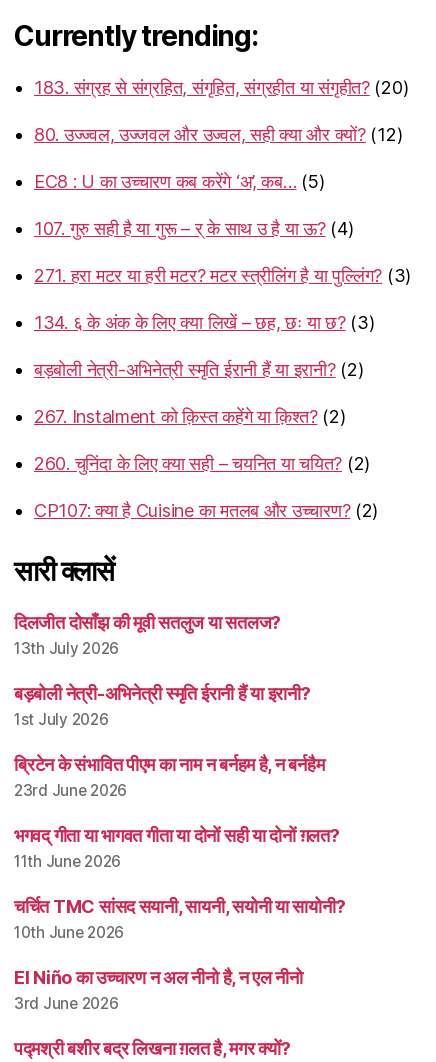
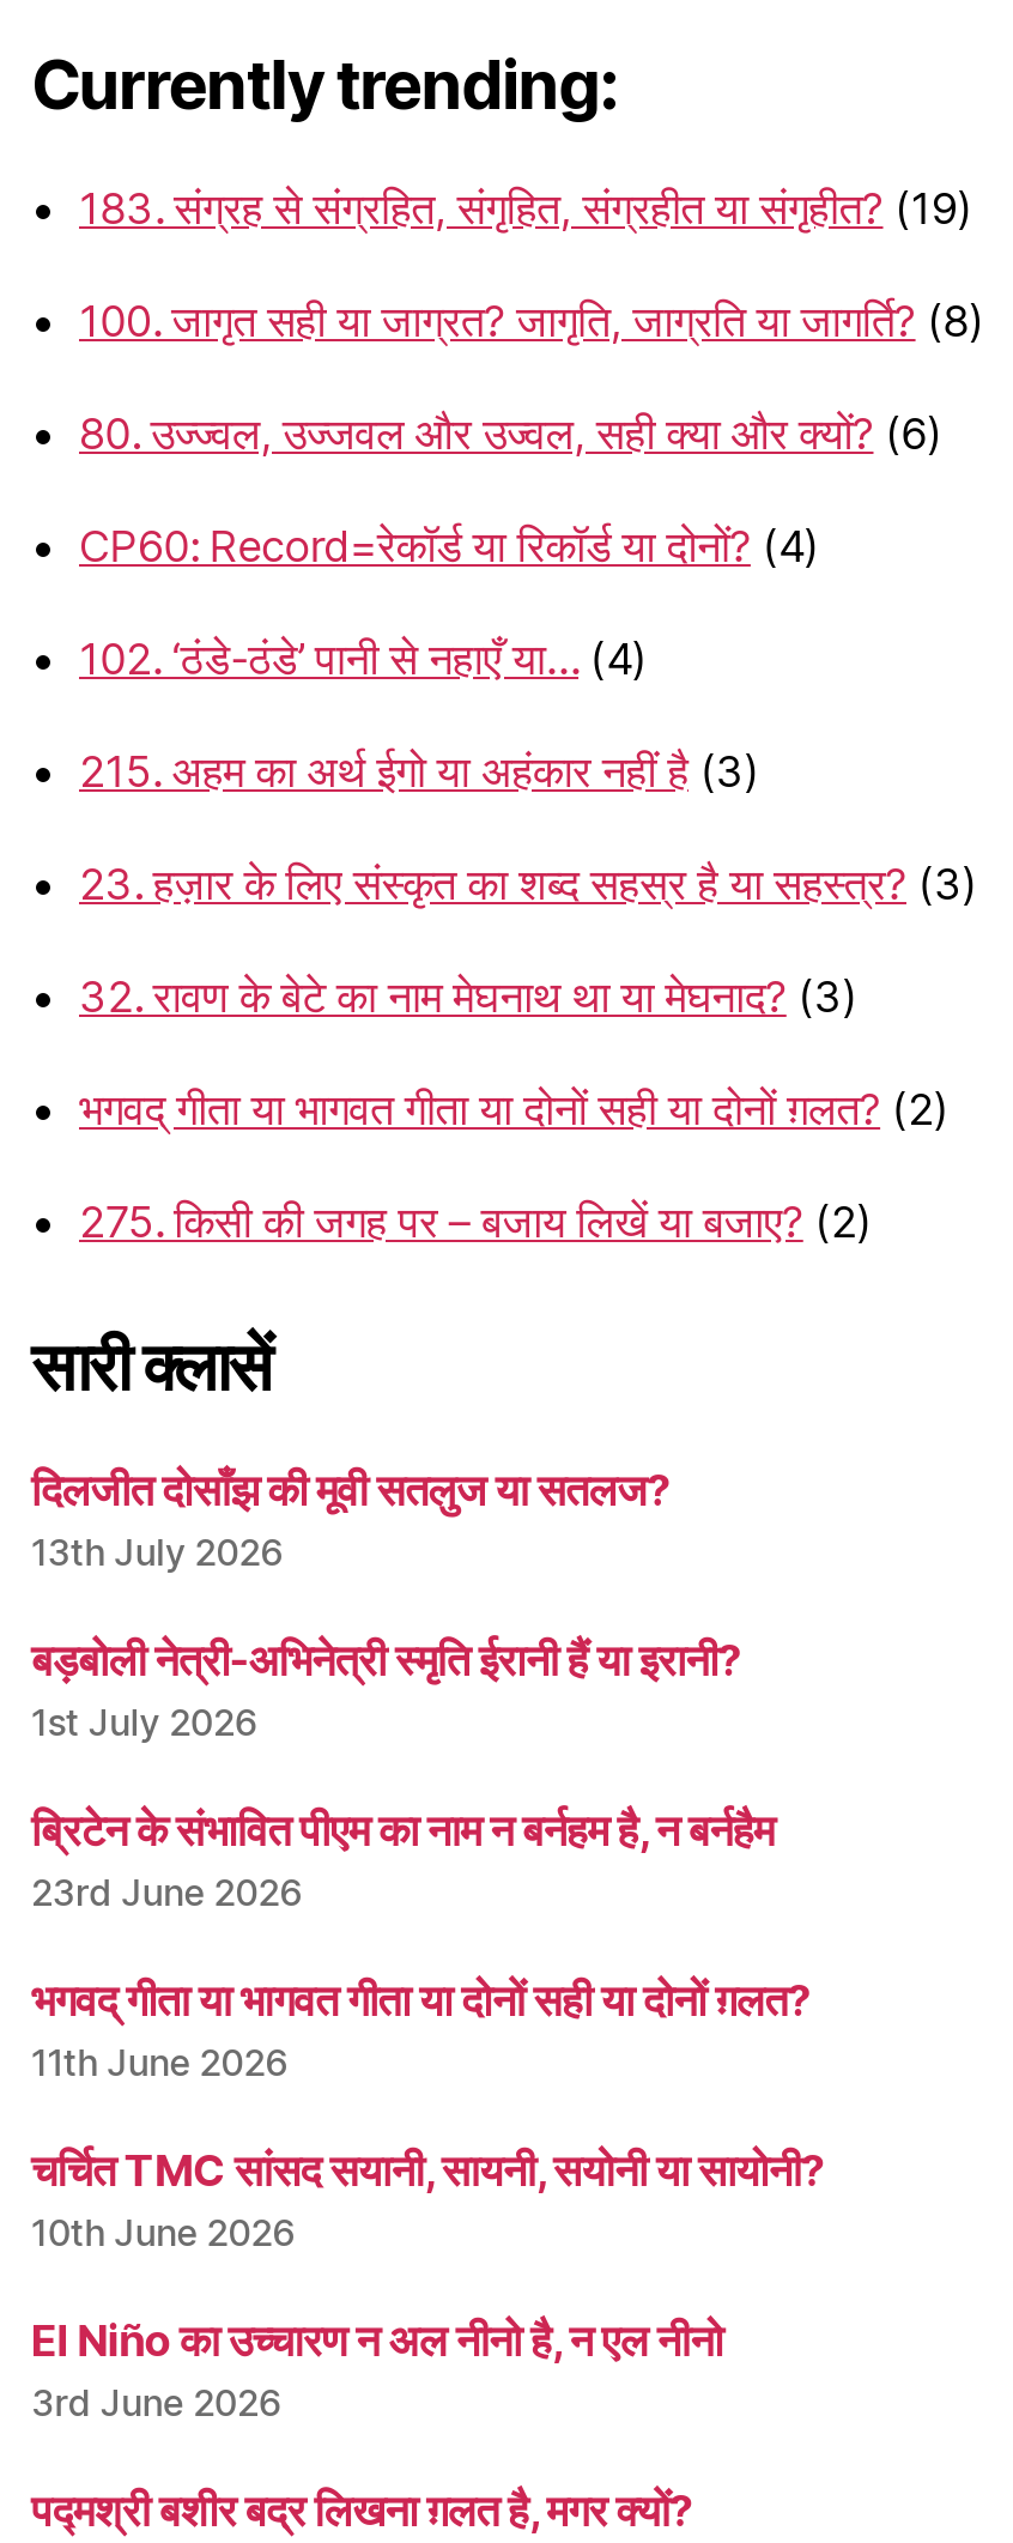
[34,77,408,98] 183. संग्रह से संग्रहित, संगृहित, संग्रहीत या संगृहीत? (20) -> [79,183,971,234] 183. संग्रह से संग्रहित, संगृहित, संग्रहीत या संगृहीत? (19)
[34,124,402,145] 80. उज्ज्वल, उज्जवल और उज्वल, सही क्या और क्यों? (12) -> [79,296,982,346] 100. जागृत सही या जाग्रत? जागृति, जाग्रति या जागर्ति? (8)
[34,171,325,192] EC8 : U का उच्चारण कब करेंगे ‘अ’, कब… (5) -> [79,408,940,459] 80. उज्ज्वल, उज्जवल और उज्वल, सही क्या और क्यों? (6)
[34,218,353,239] 107. गुरु सही है या गुरू – र् के साथ उ है या ऊ? (4) -> [79,521,818,571] CP60: Record=रेकॉर्ड या रिकॉर्ड या दोनों? (4)
[34,265,411,286] 271. हरा मटर या हरी मटर? मटर स्त्रीलिंग है या पुल्लिंग? (3) -> [79,634,645,684] 102. ‘ठंडे-ठंडे’ पानी से नहाएँ या… (4)
[34,312,374,333] 134. ६ के अंक के लिए क्या लिखें – छह, छः या छ? (3) -> [79,746,758,797] 215. अहम का अर्थ ईगो या अहंकार नहीं है (3)
[34,359,364,380] बड़बोली नेत्री-अभिनेत्री स्मृति ईरानी हैं या इरानी? (2) -> [79,859,976,909] 23. हज़ार के लिए संस्कृत का शब्द सहस्र है या सहस्त्र? (3)
[34,406,345,427] 267. Instalment को क़िस्त कहेंगे या क़िश्त? (2) -> [79,971,856,1022] 32. रावण के बेटे का नाम मेघनाथ था या मेघनाद? (3)
[34,453,370,474] 260. चुनिंदा के लिए क्या सही – चयनित या चयित? (2) -> [79,1084,947,1134] भगवद् गीता या भागवत गीता या दोनों सही या दोनों ग़लत? (2)
[34,500,378,521] CP107: क्या है Cuisine का मतलब और उच्चारण? (2) -> [79,1197,870,1247] 275. किसी की जगह पर – बजाय लिखें या बजाए? (2)

